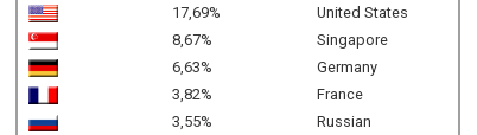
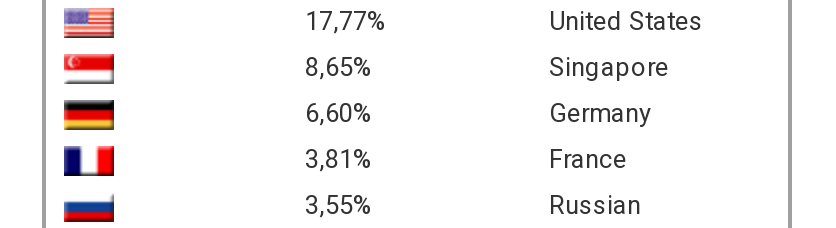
[171,3,220,21] 17,69% -> [305,6,387,36] 17,77%
[171,31,212,48] 8,67% -> [305,52,373,82] 8,65%
[171,58,212,76] 6,63% -> [305,98,373,128] 6,60%
[171,85,212,103] 3,82% -> [305,144,373,174] 3,81%

